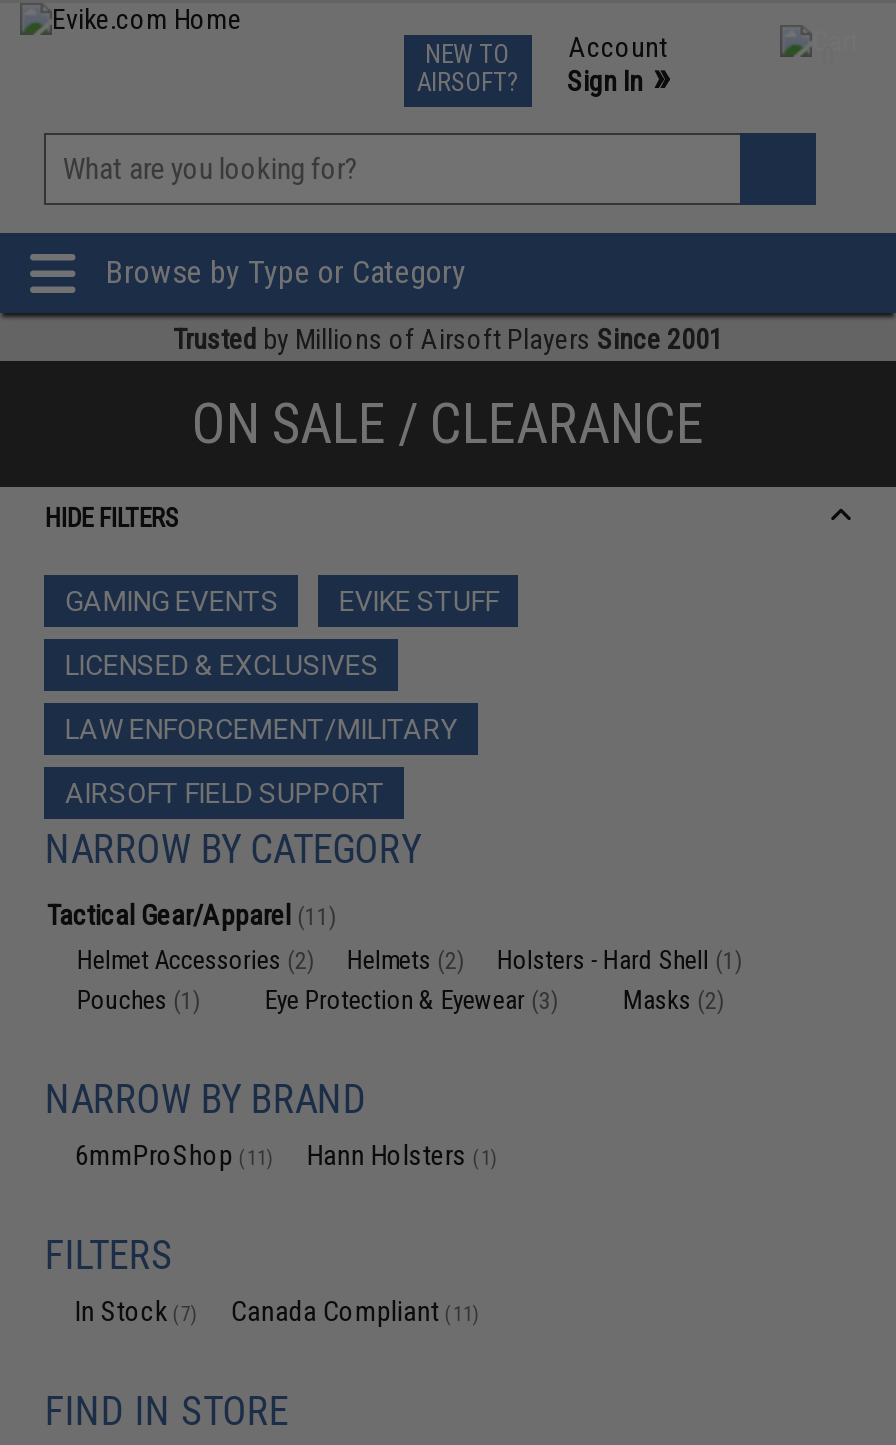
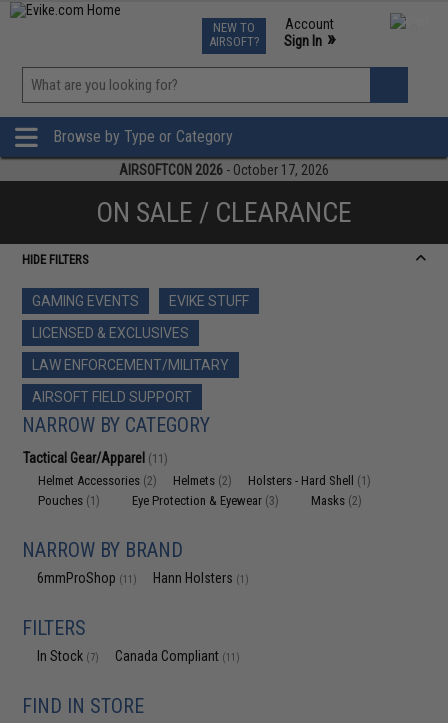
[173,323,723,355] Trusted by Millions of Airsoft Players Since 2001 -> [119,162,329,178] AIRSOFTCON 2026 - October 17, 2026

